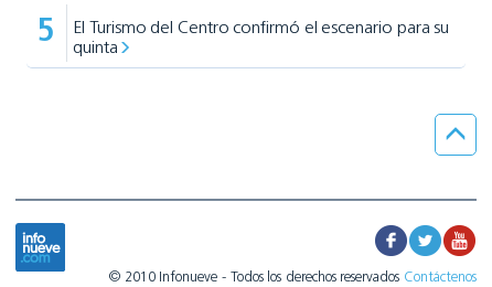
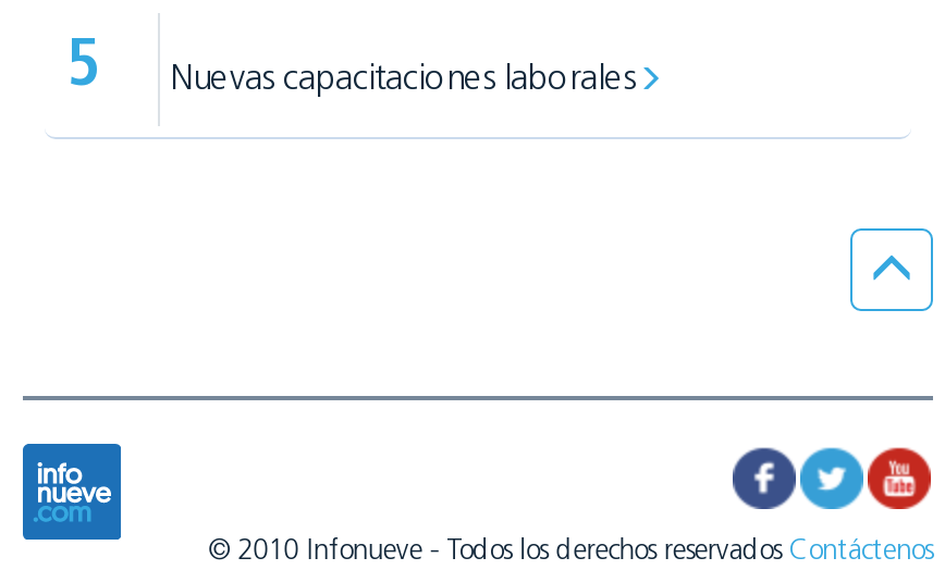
[73,19,449,57] El Turismo del Centro confirmó el escenario para su | quinta -> [171,62,637,97] Nuevas capacitaciones laborales

